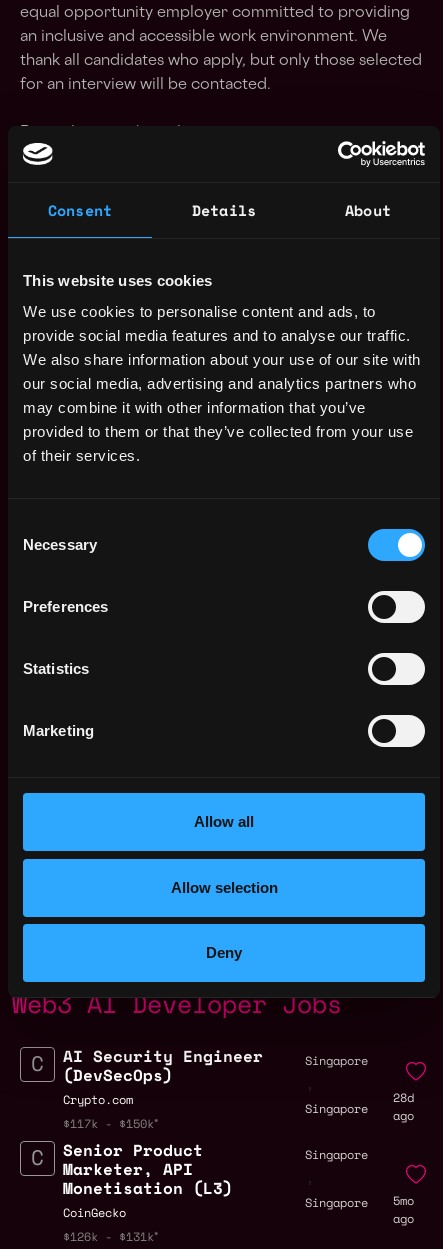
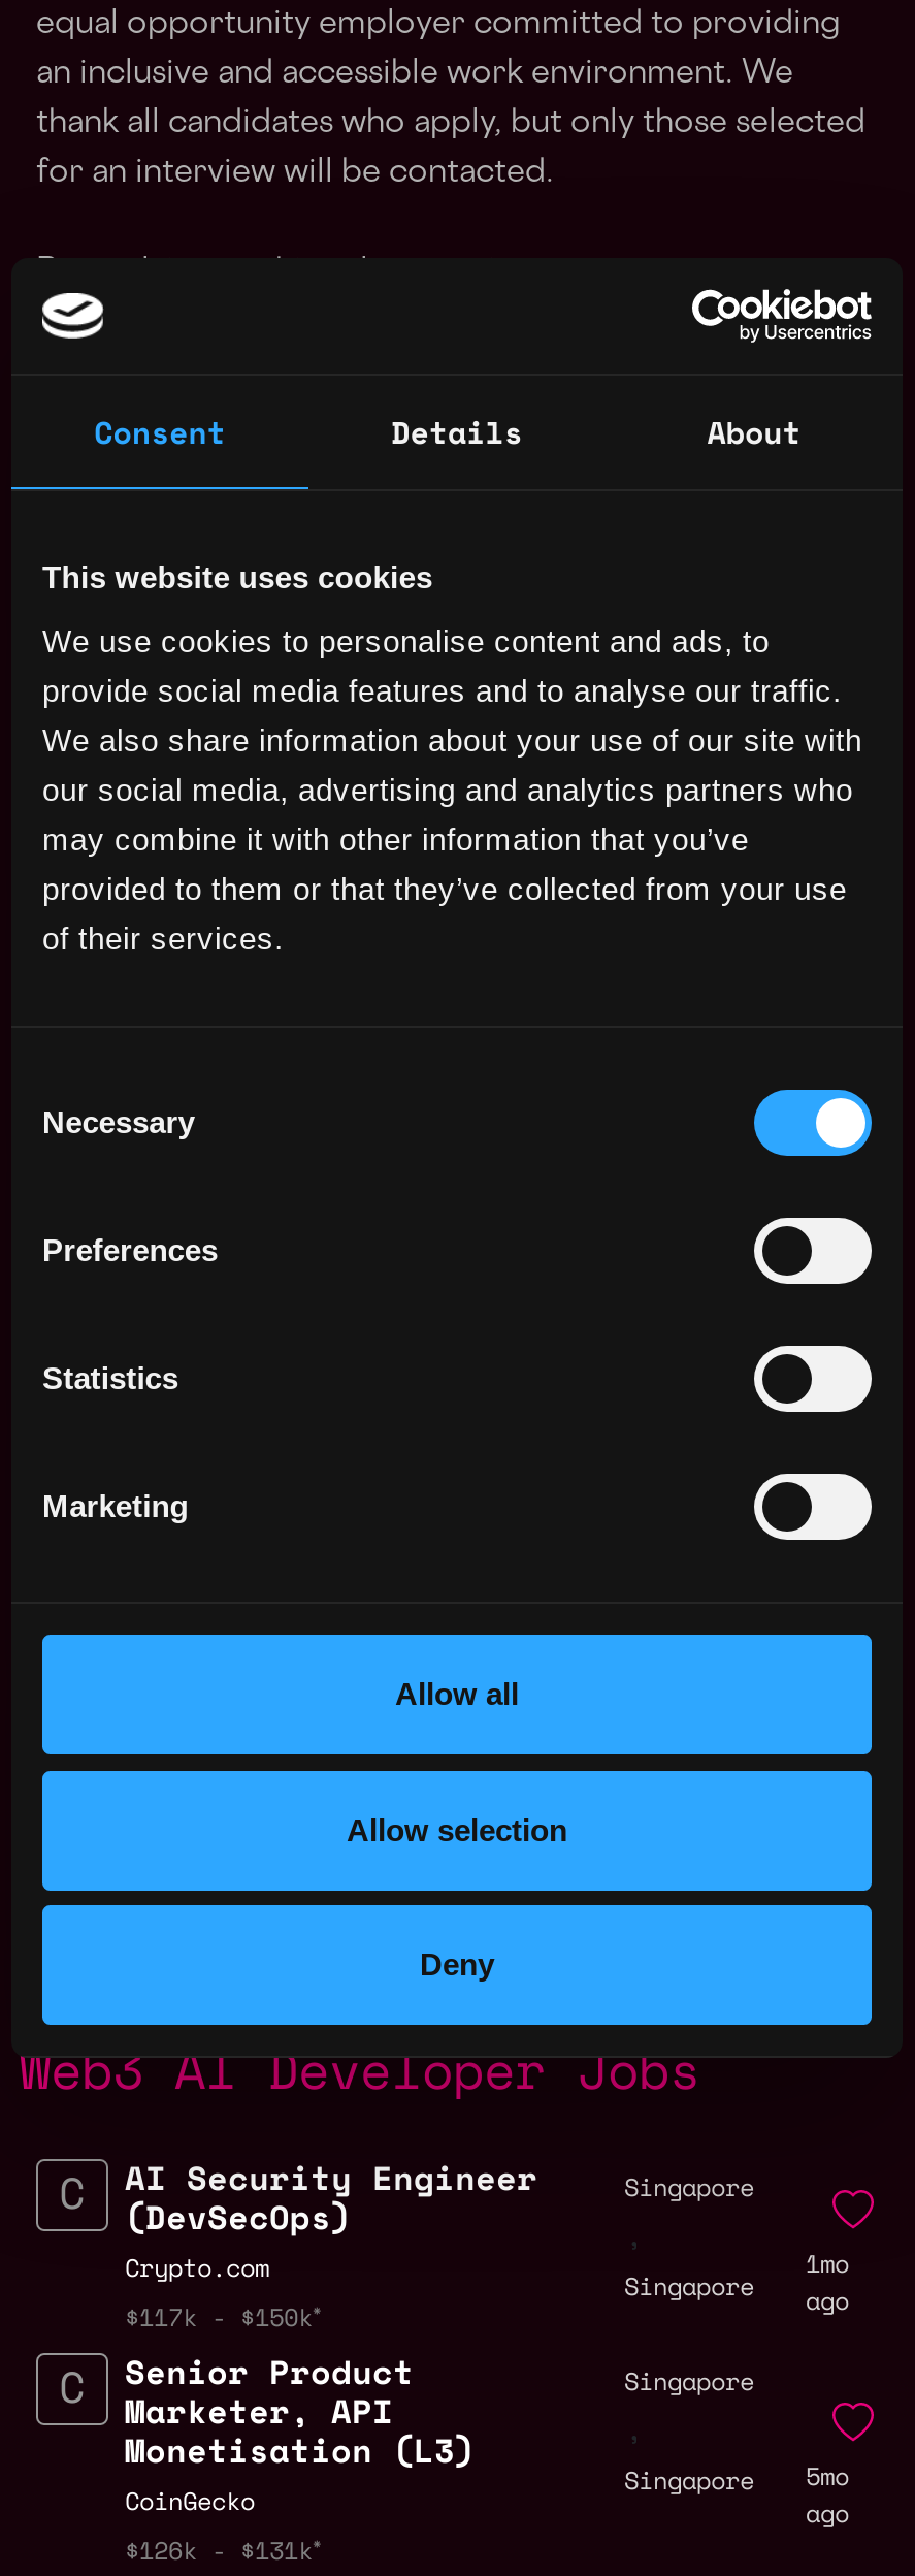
[393,1089,414,1106] 28d -> [806,2246,849,2281] 1mo

